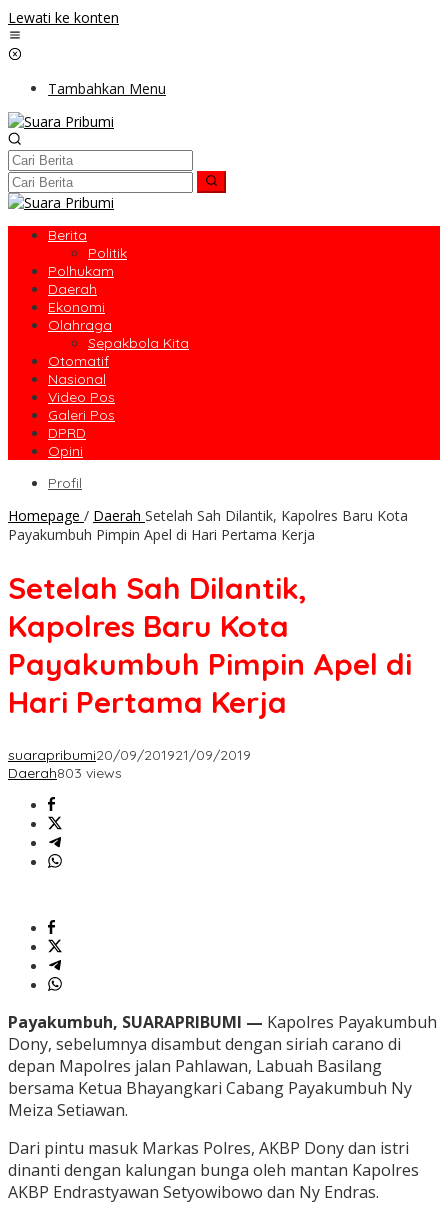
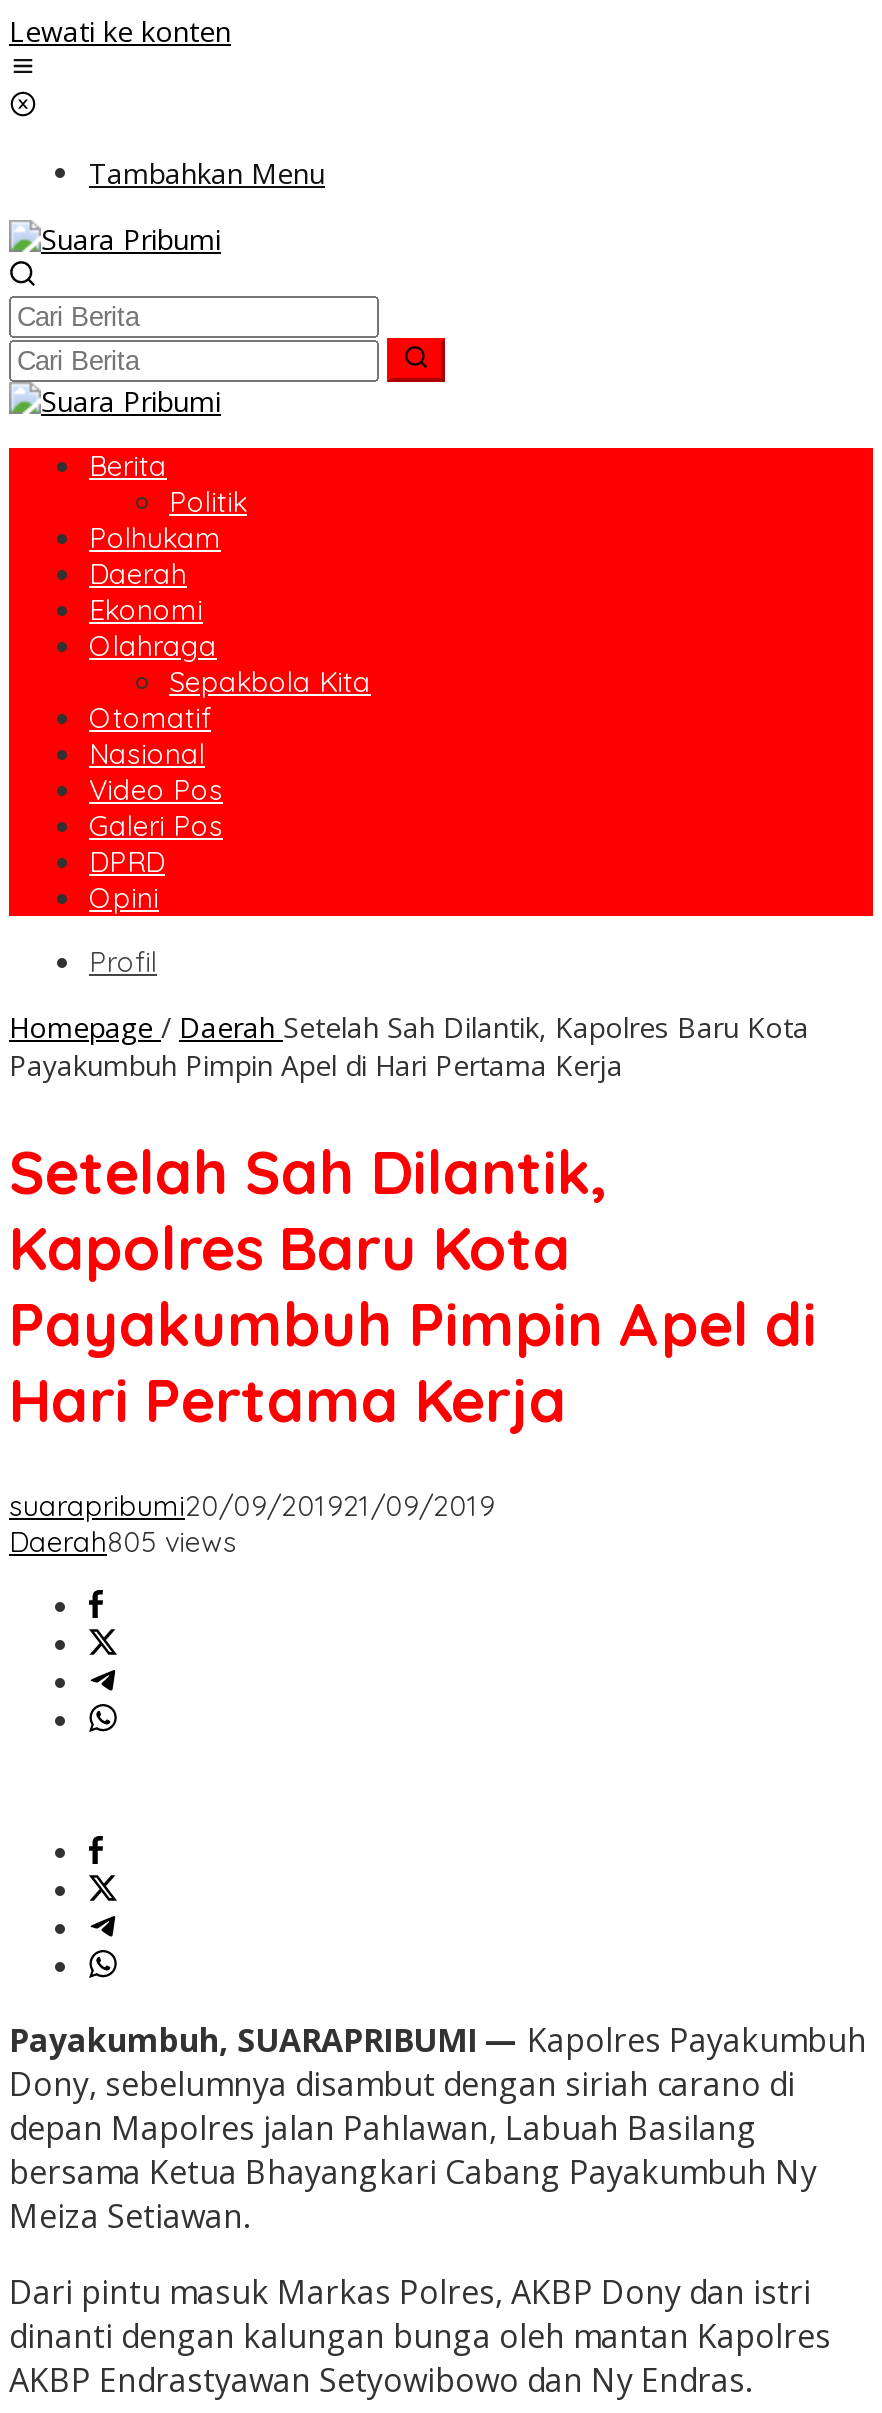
[8,764,122,782] Daerah803 views -> [9,1524,237,1560] Daerah805 views

